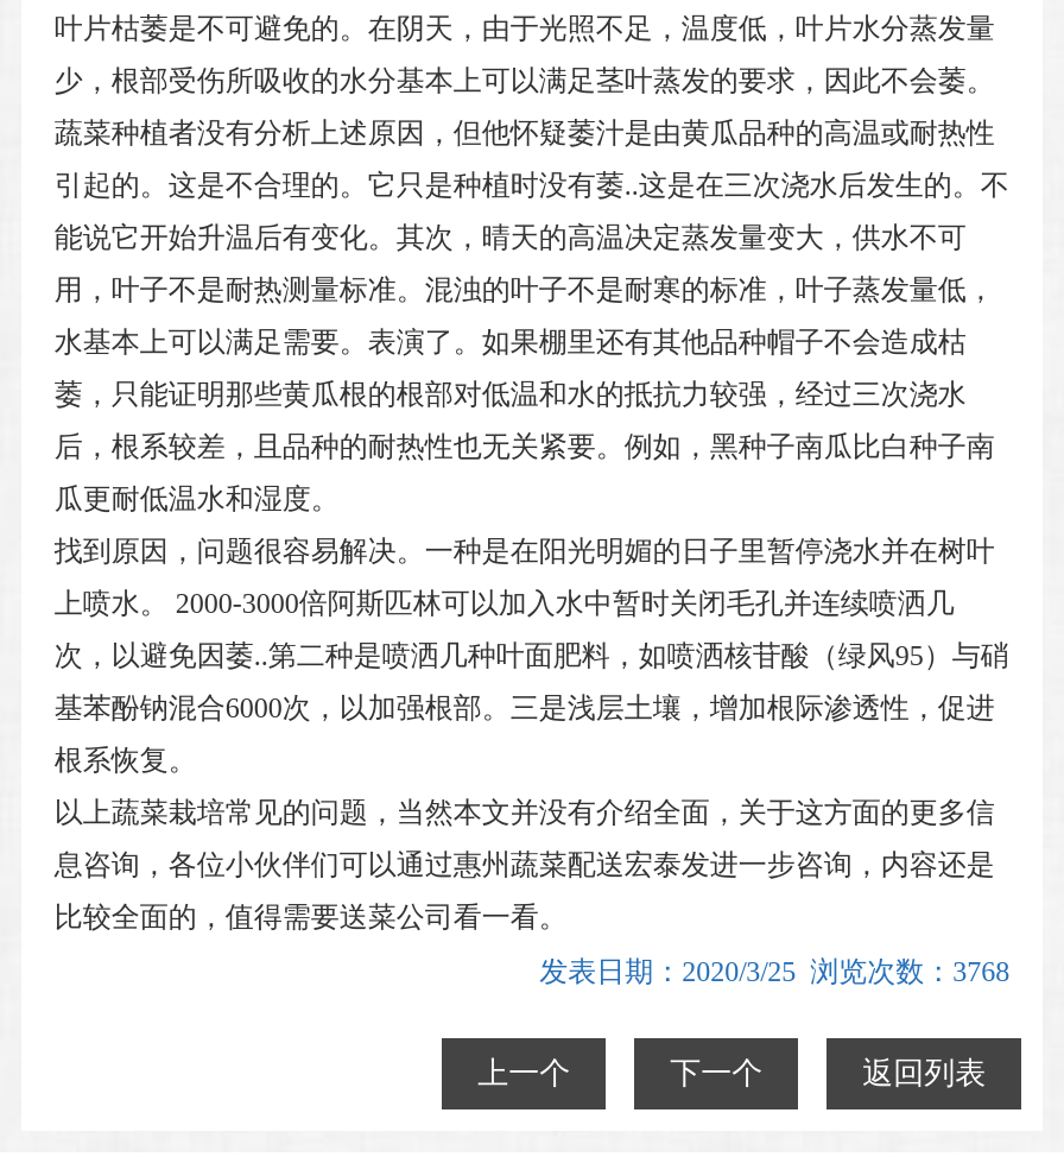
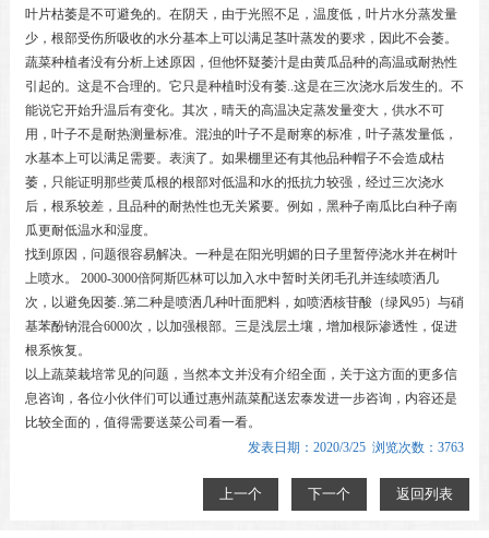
[539,954,1010,988] 发表日期：2020/3/25 浏览次数：3768 -> [248,439,464,455] 发表日期：2020/3/25 浏览次数：3763

